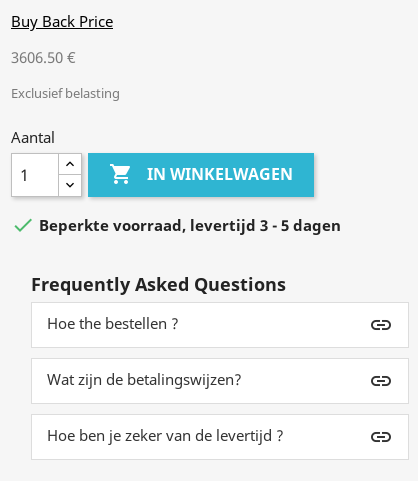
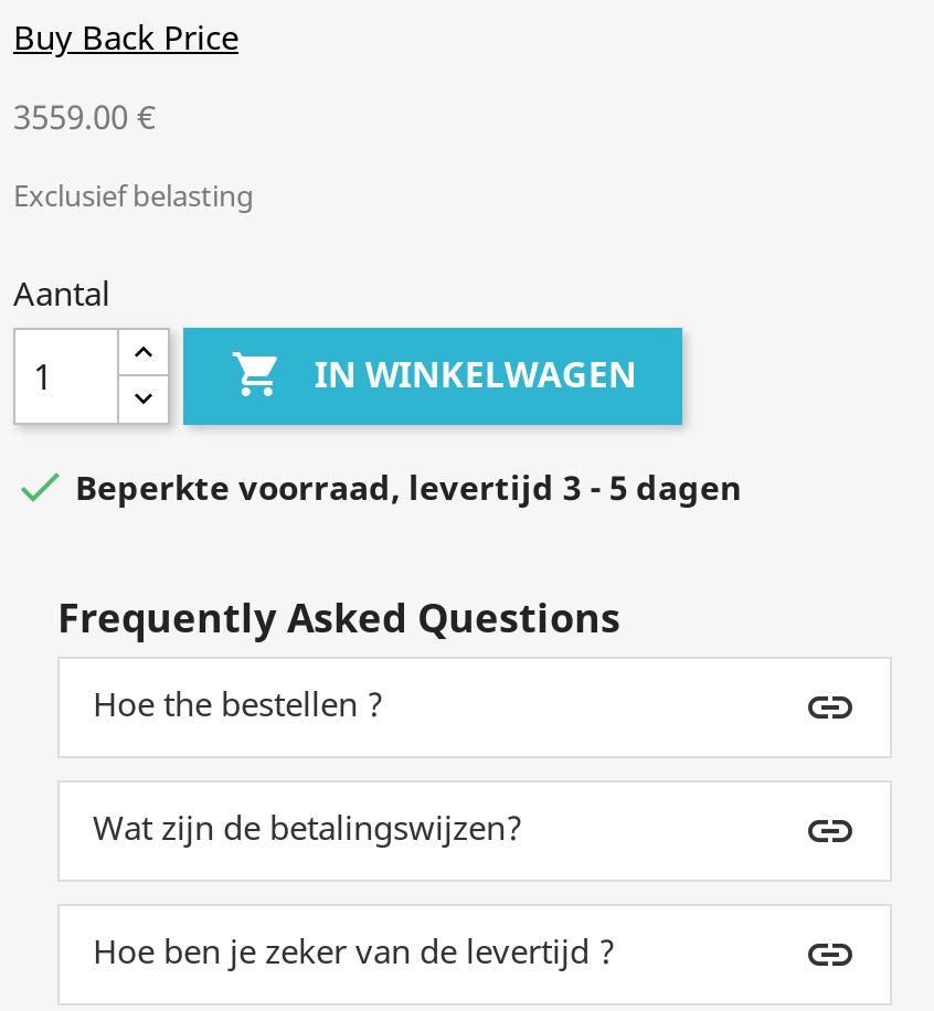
[11,47,76,67] 3606.50 € -> [13,94,157,138] 3559.00 €

